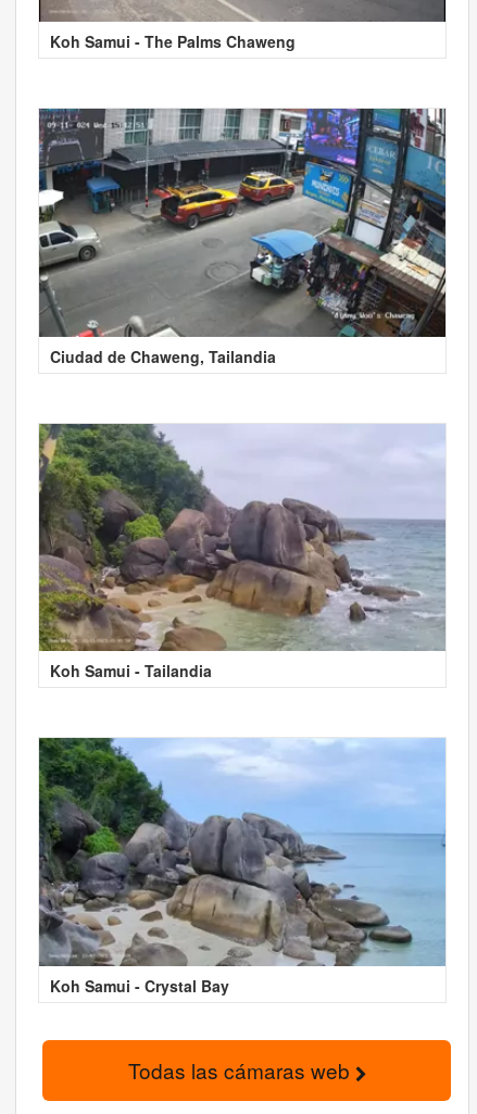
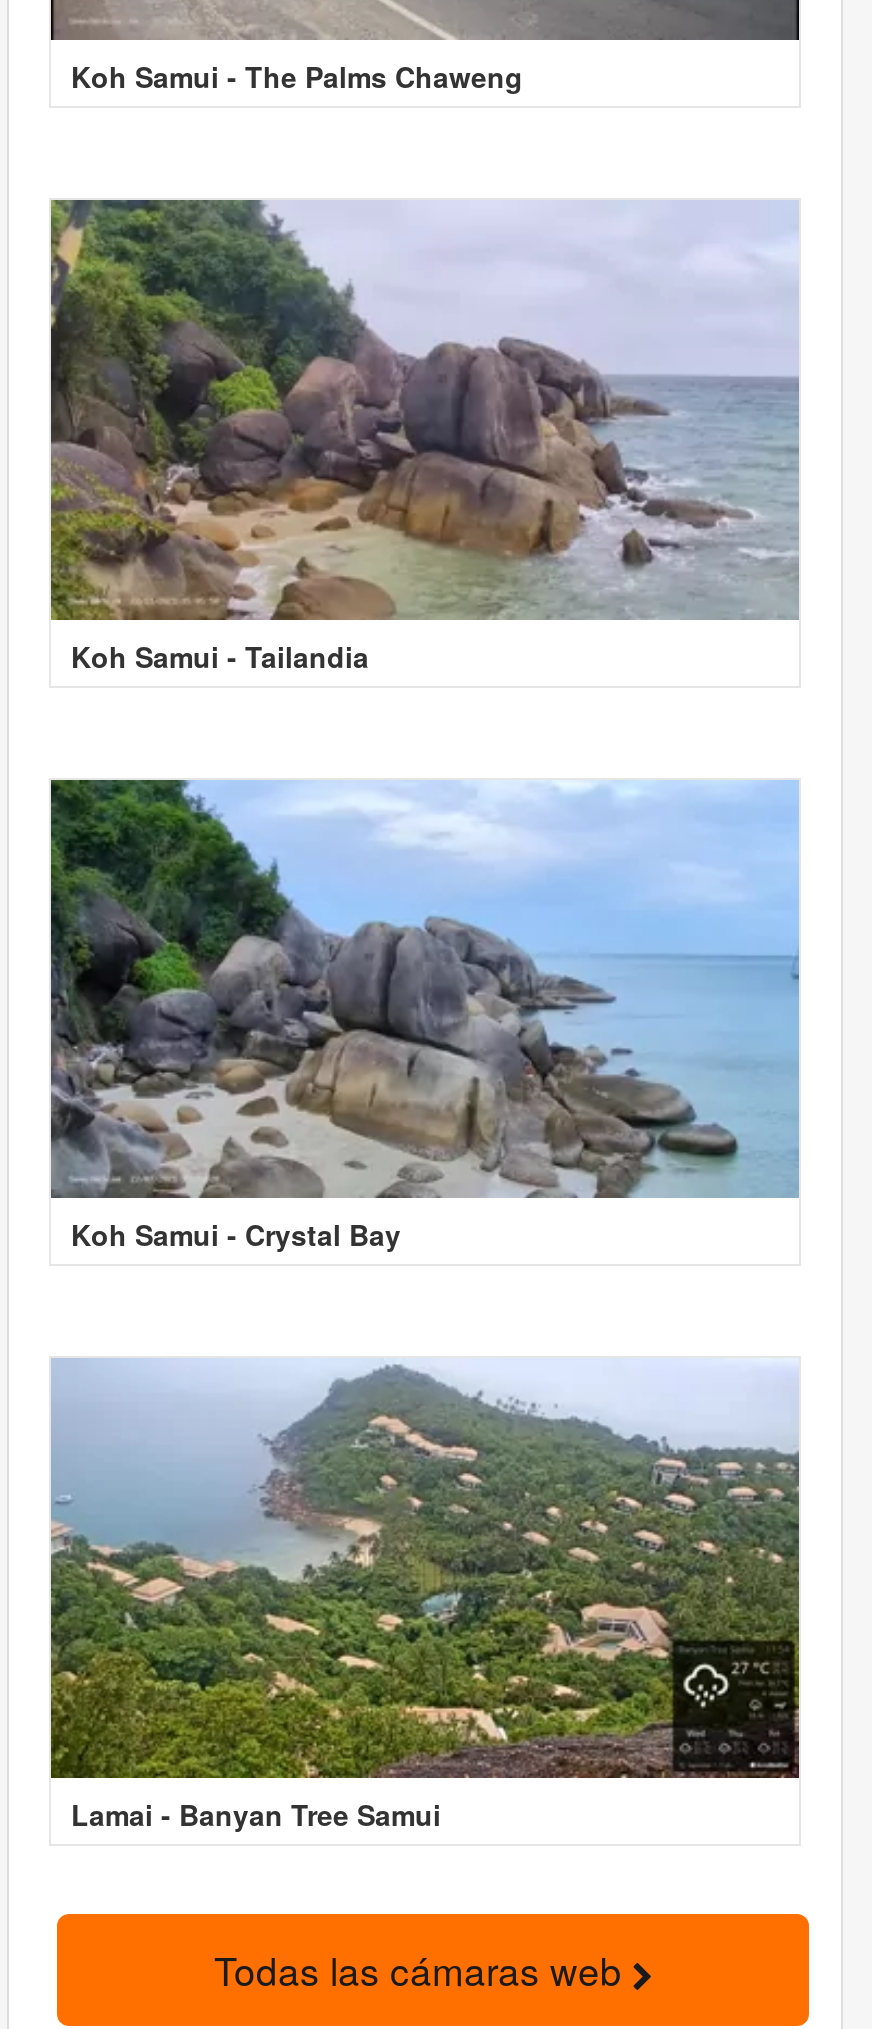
[39,108,445,367] [image] | Ciudad de Chaweng, Tailandia -> none
moved [37,423,447,997] -> [47,198,801,1255]: [image] | Koh Samui - Tailandia | Koh Samui - Crystal Bay
none -> [49,1358,801,1835] [image] | Lamai - Banyan Tree Samui

